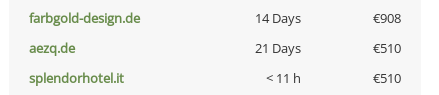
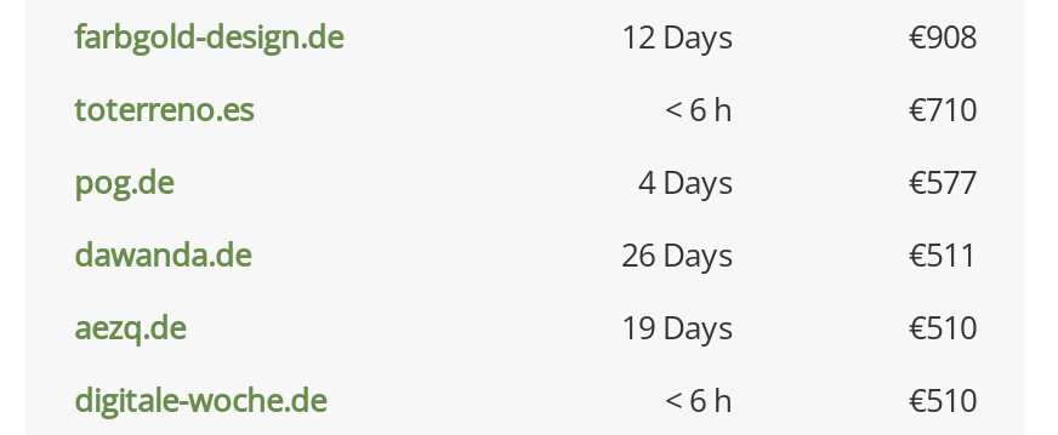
[254,9,300,27] 14 Days -> [621,15,733,58] 12 Days
none -> [74,87,977,276] toterreno.es | < 6 h | €710 | pog.de | 4 Days | €577 | dawanda.de | 26 Days | €511
[254,39,300,57] 21 Days -> [621,305,733,349] 19 Days
[29,69,300,87] splendorhotel.it | < 11 h -> [74,378,733,422] digitale-woche.de | < 6 h

